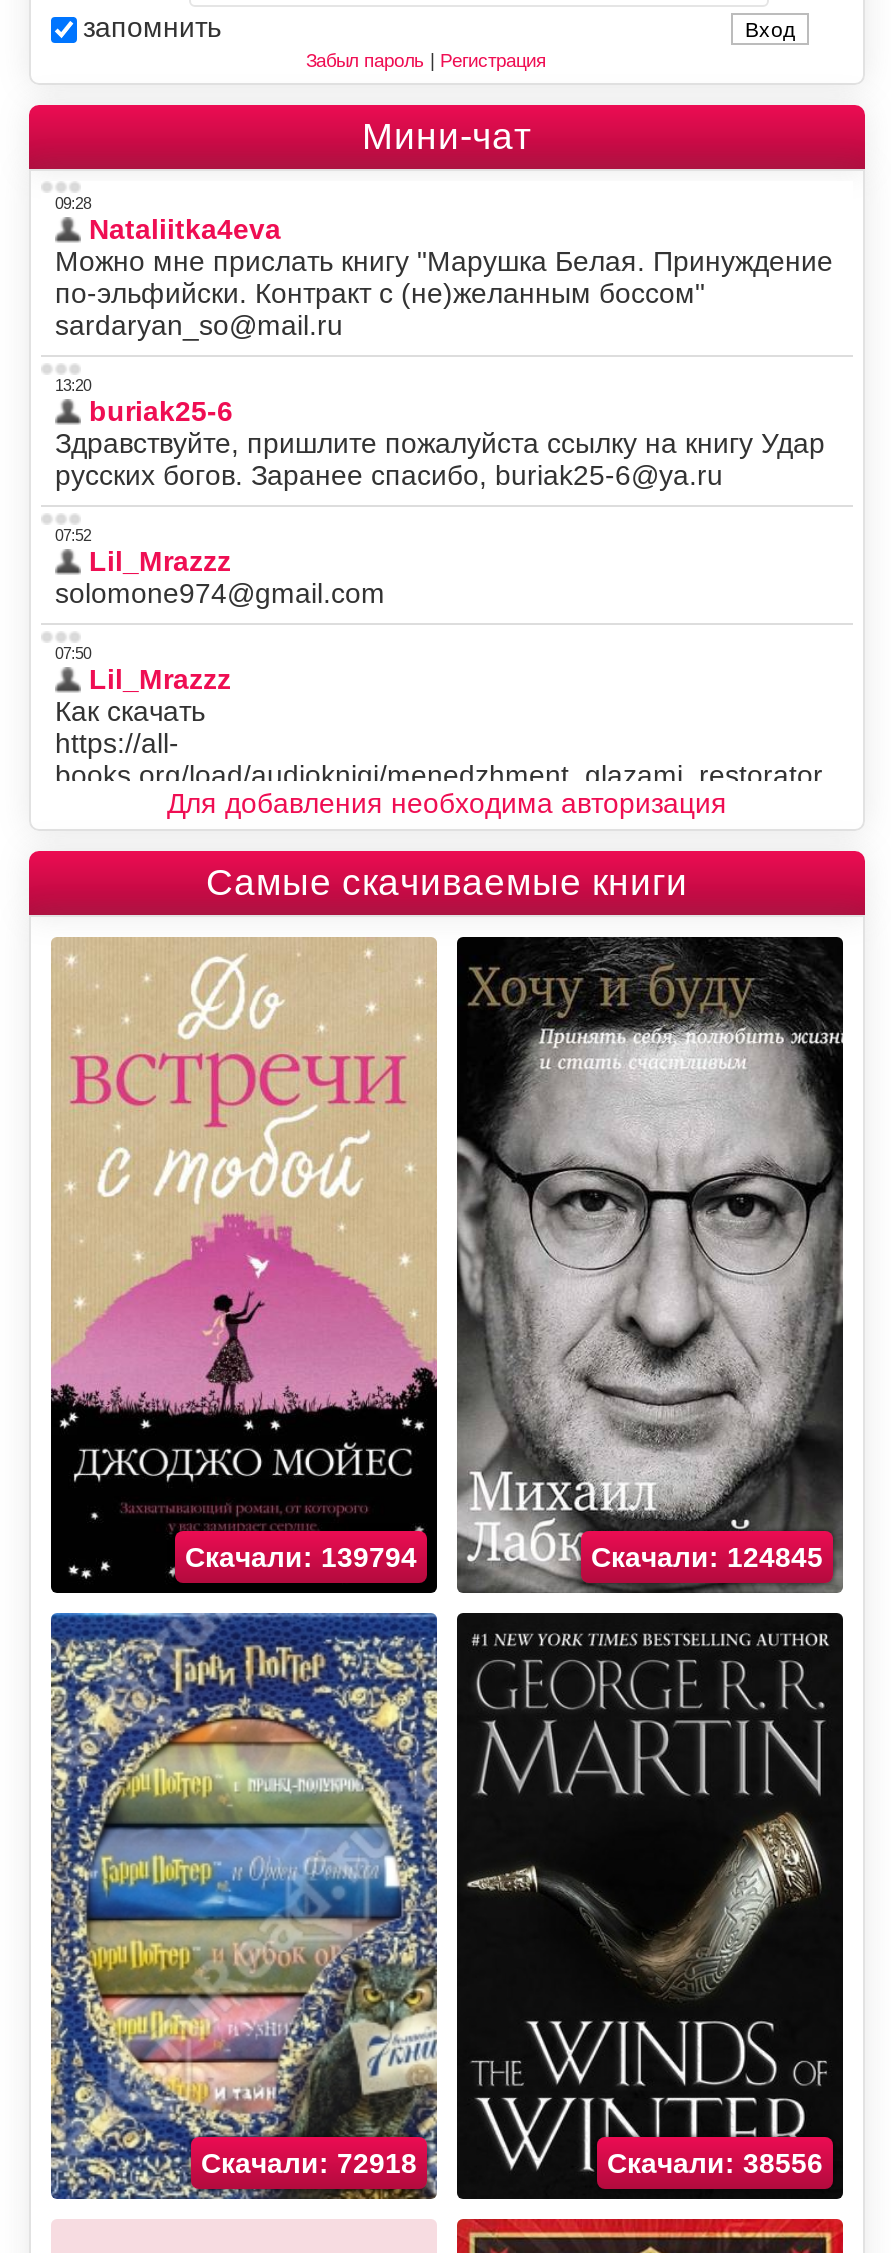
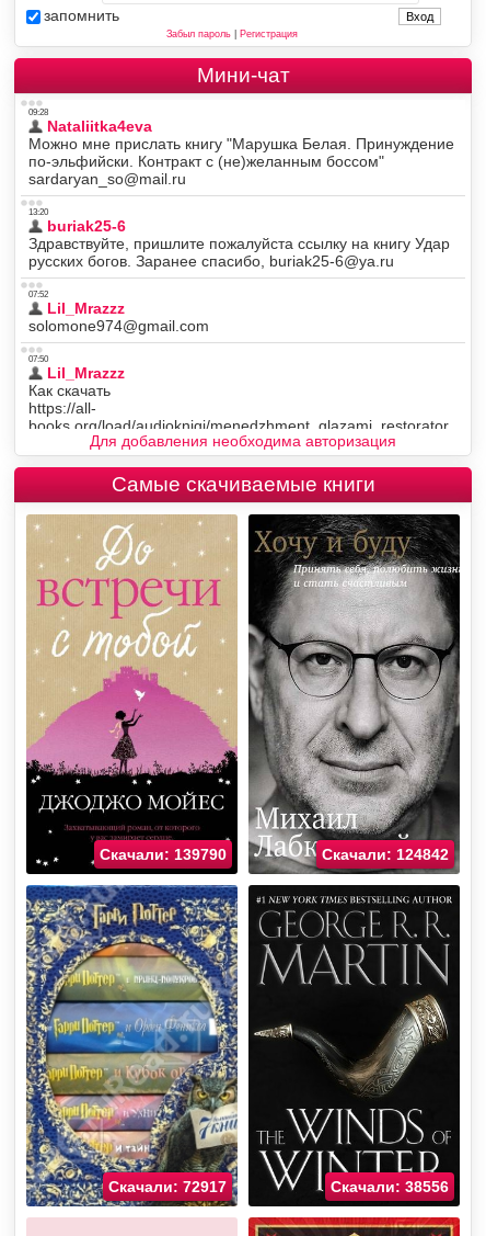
[185,1541,417,1573] Скачали: 139794 -> [100,846,227,863] Скачали: 139790
[591,1541,823,1573] Скачали: 124845 -> [322,846,449,863] Скачали: 124842
[201,2147,417,2179] Скачали: 72918 -> [108,1178,227,1196] Скачали: 72917

